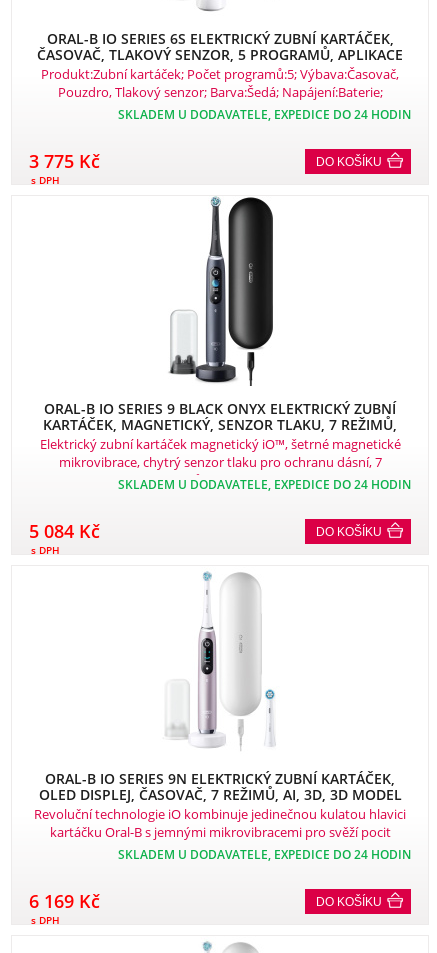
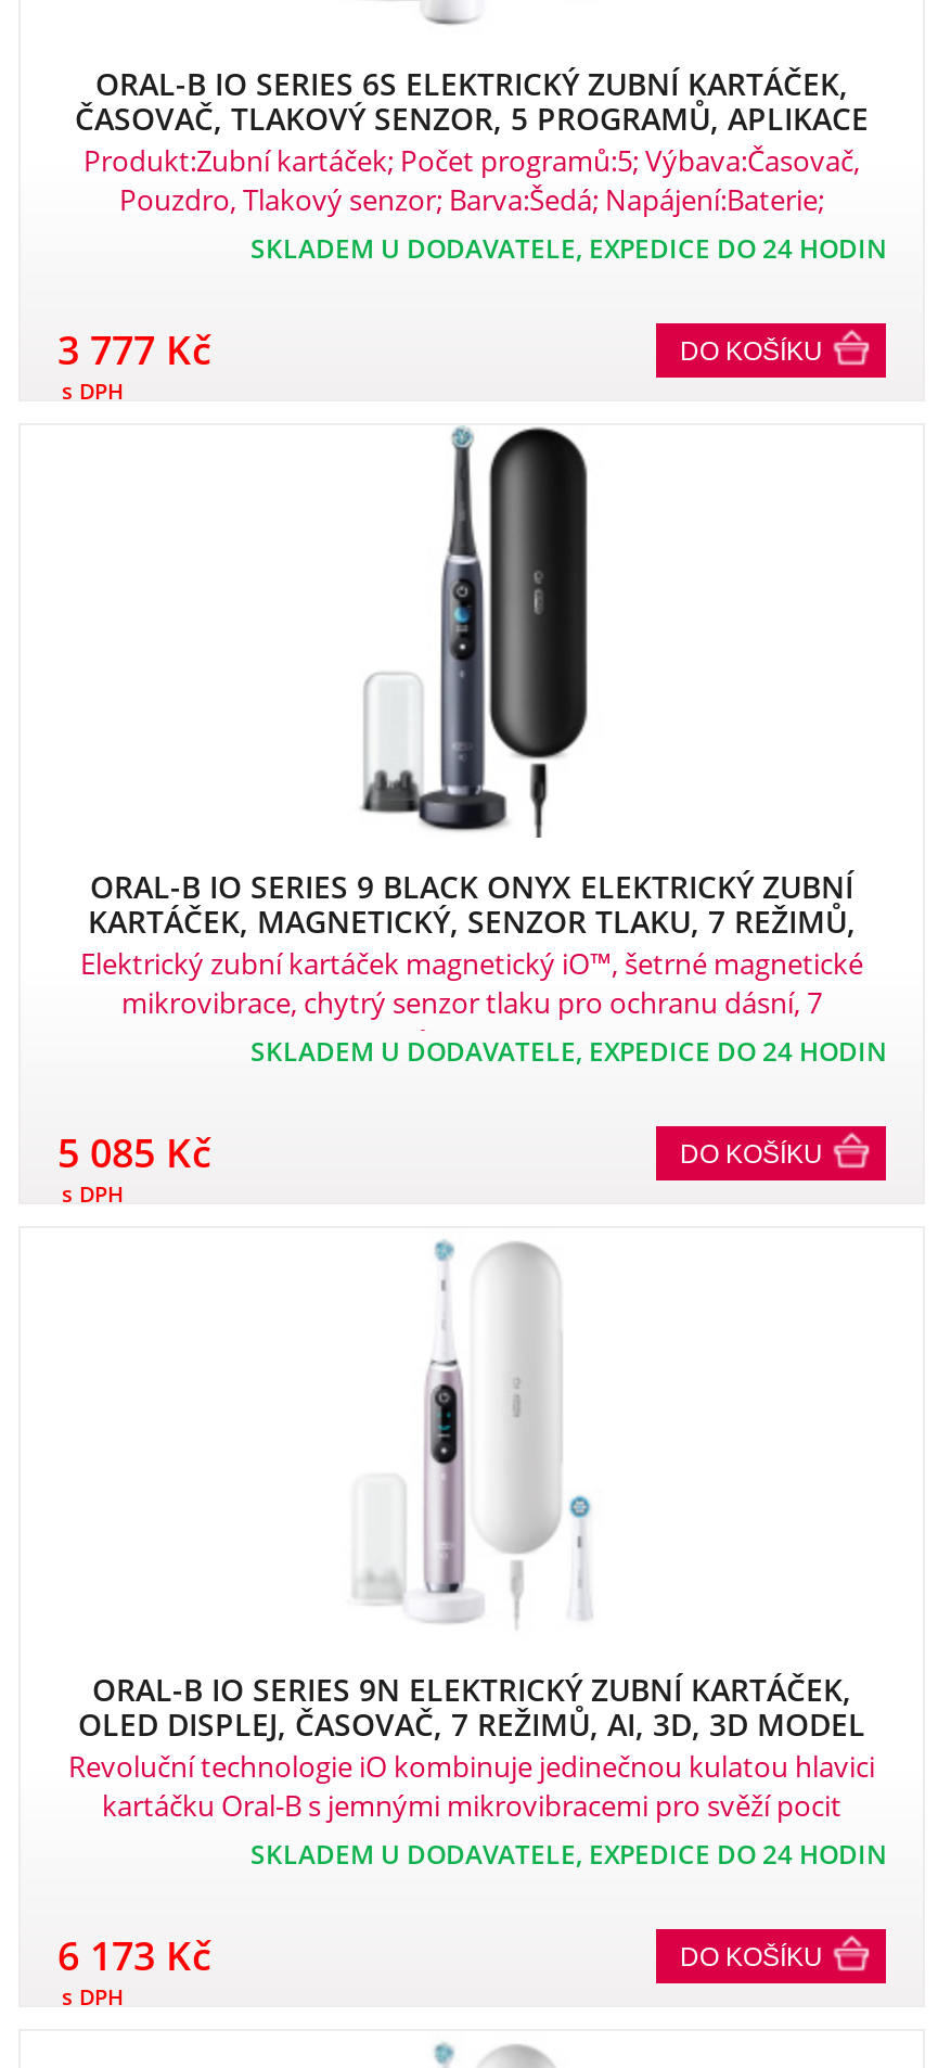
[29,149,100,173] 3 775 Kč -> [57,323,211,375] 3 777 Kč
[29,519,100,543] 5 084 Kč -> [57,1126,211,1178] 5 085 Kč
[29,889,100,913] 6 169 Kč -> [57,1929,211,1981] 6 173 Kč

